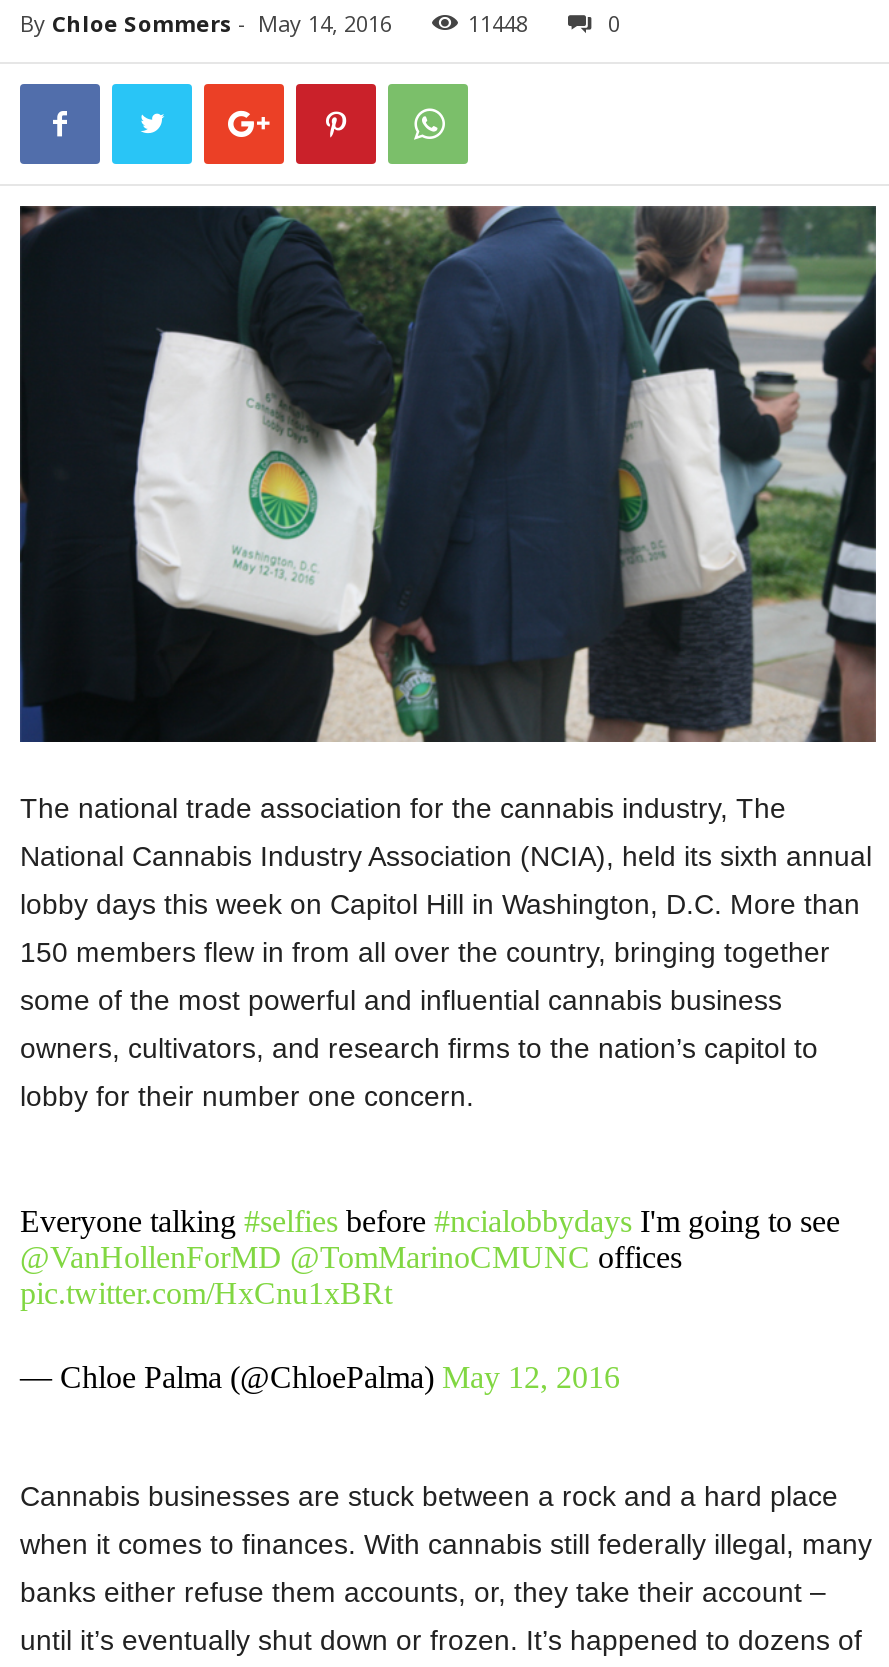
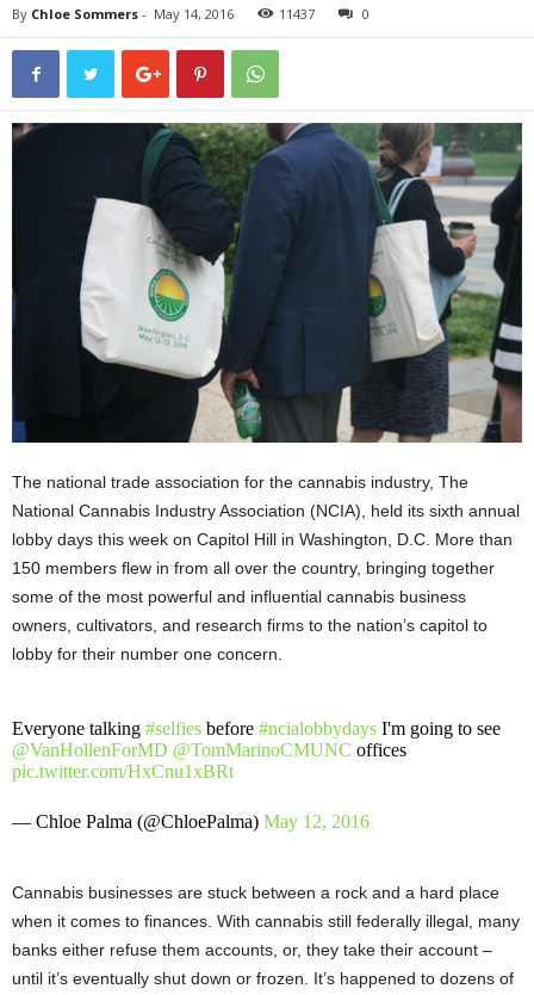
[468,8,528,38] 11448 -> [279,5,315,23] 11437

